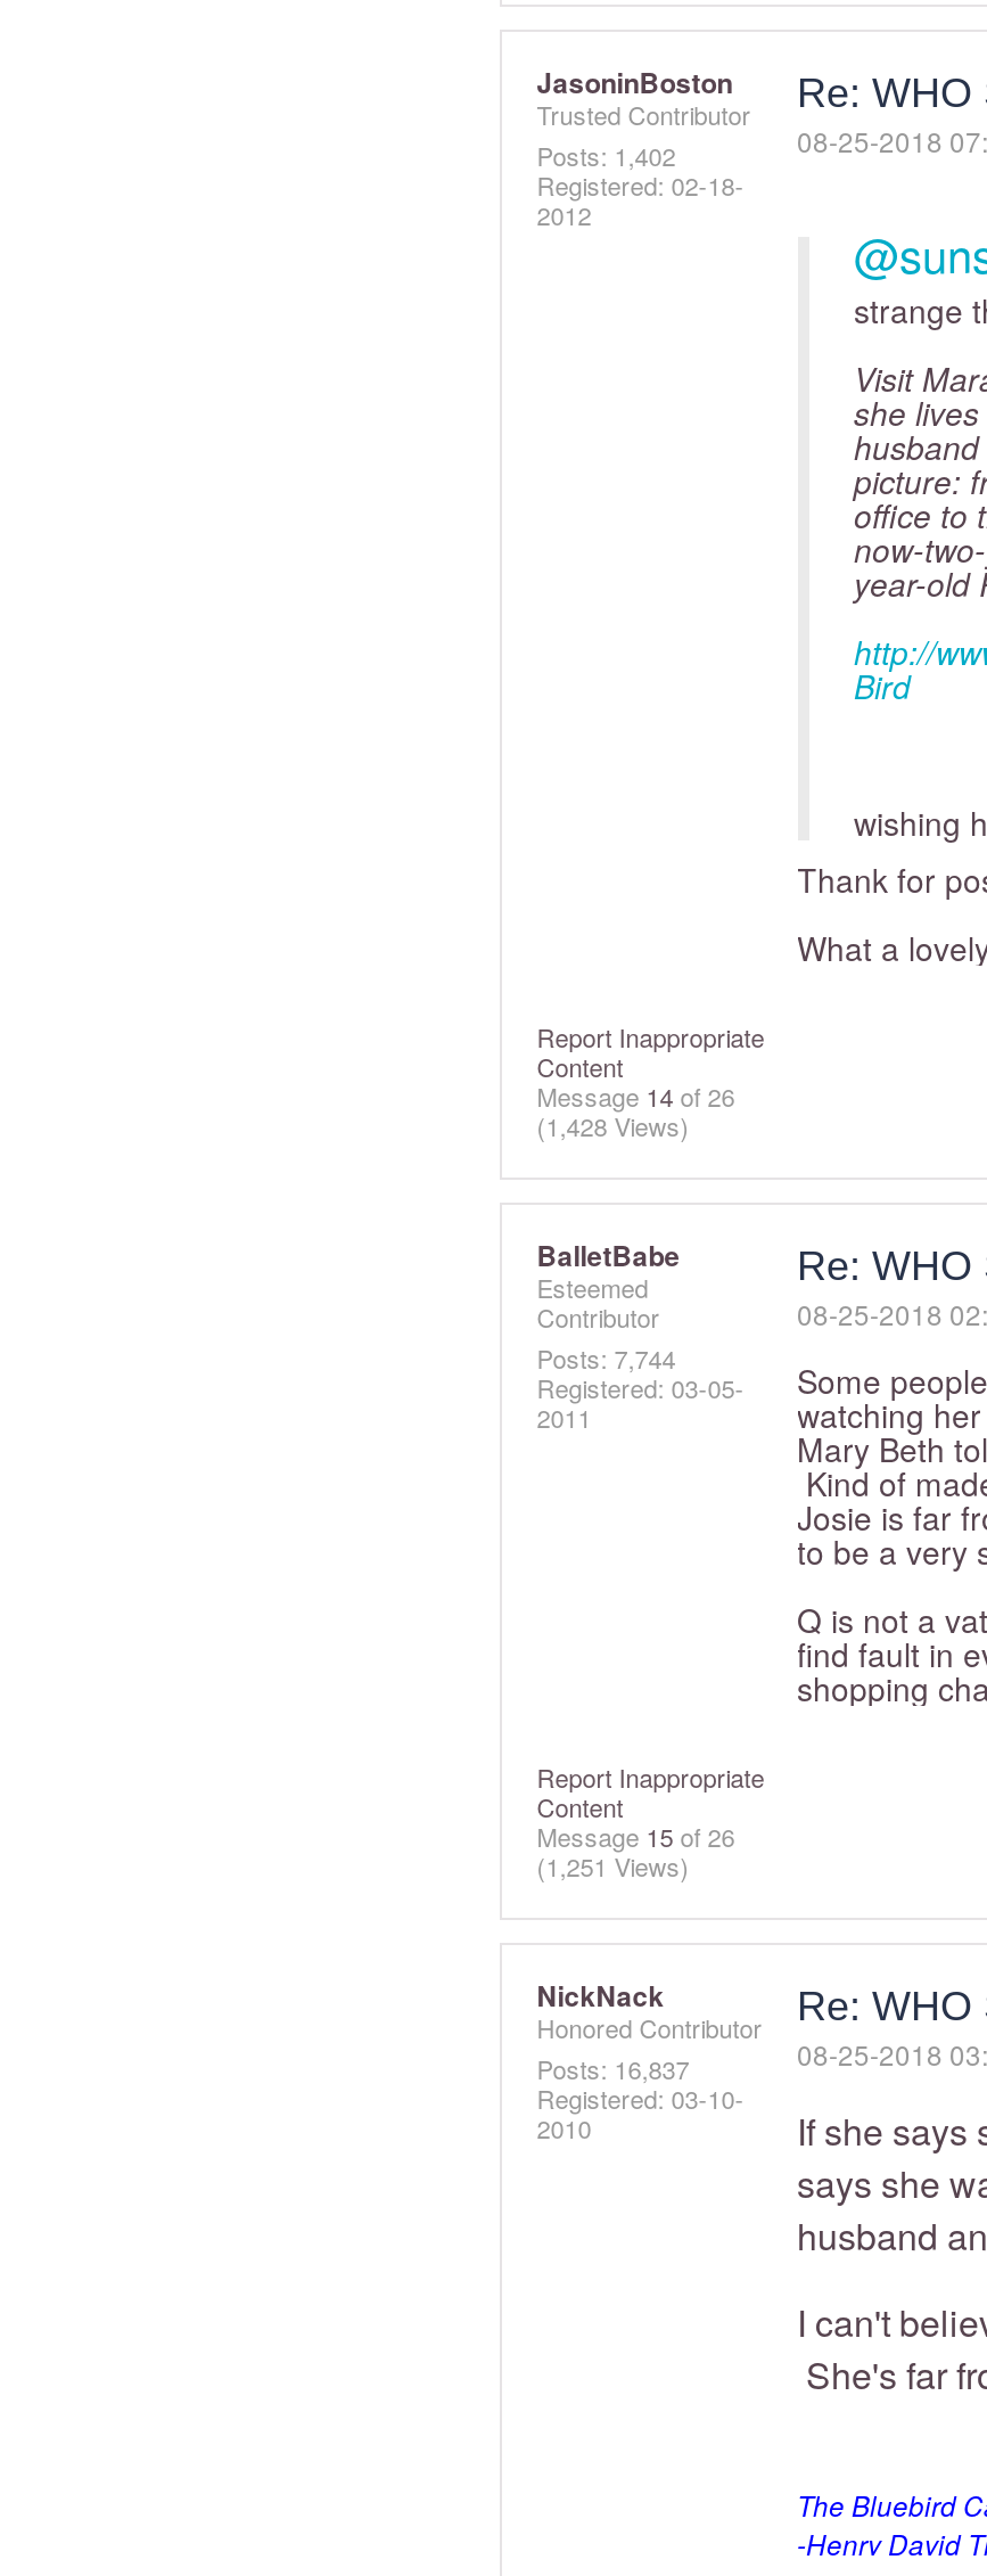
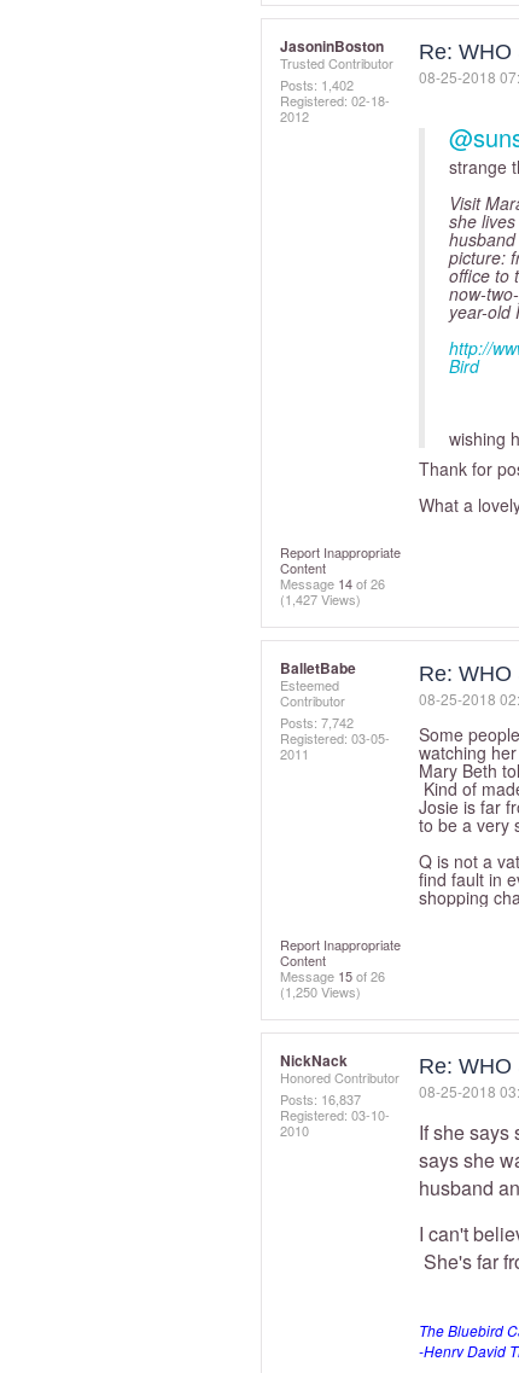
[537,1107,689,1143] (1,428 Views) -> [280,589,361,609] (1,427 Views)
[537,1339,676,1376] Posts: 7,744 -> [280,712,354,732] Posts: 7,742
[537,1847,689,1884] (1,251 Views) -> [280,982,361,1001] (1,250 Views)

